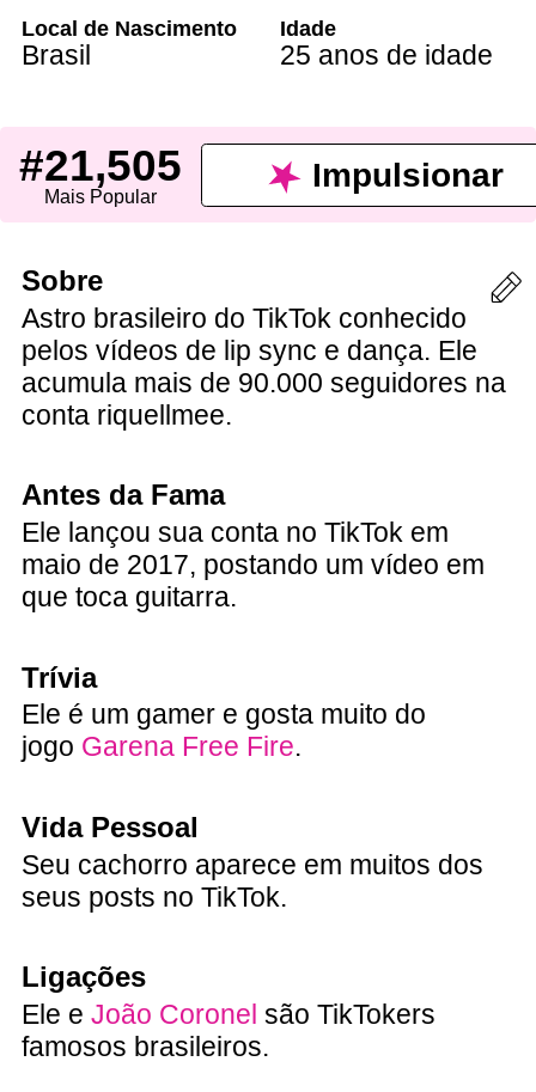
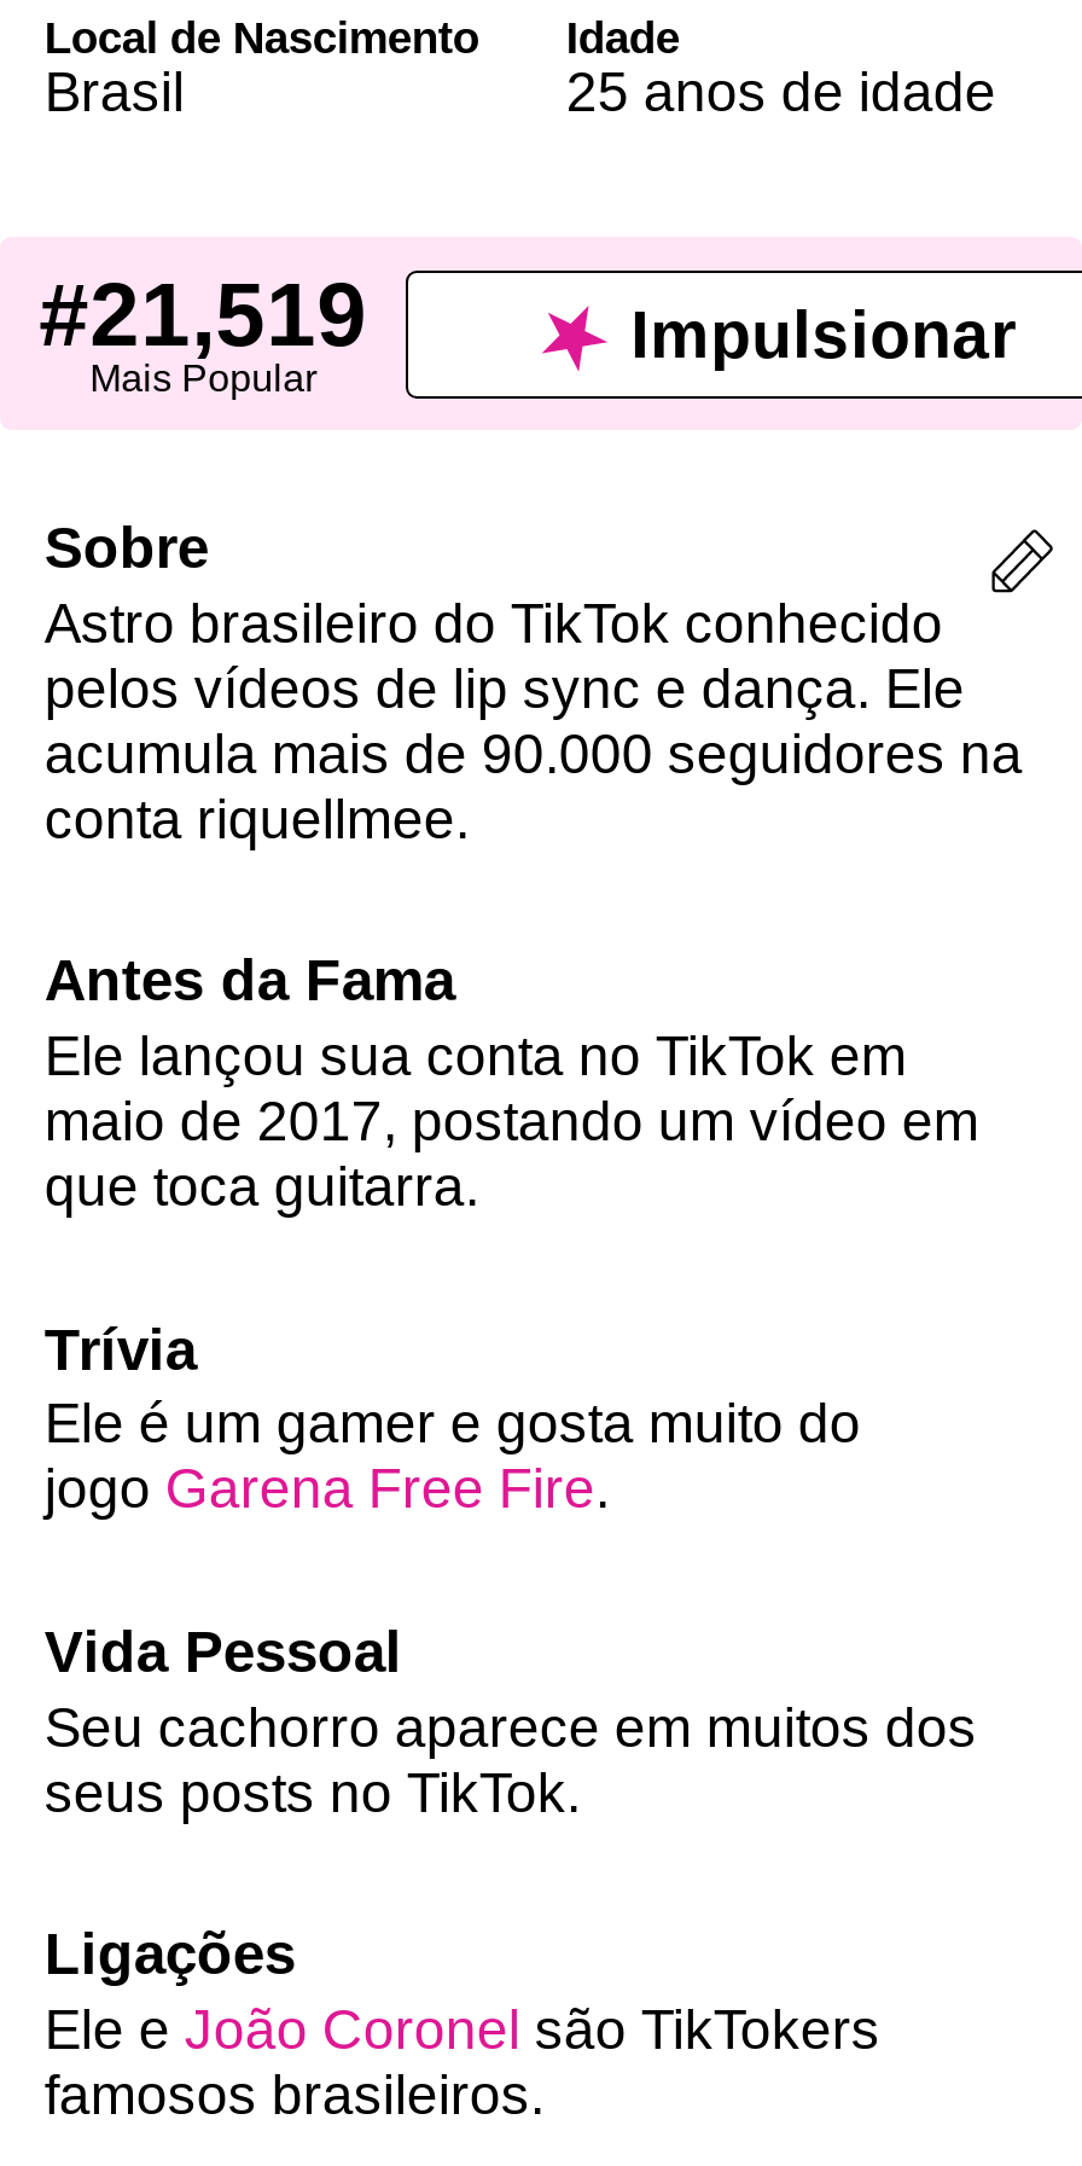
[19,141,182,190] #21,505 -> [39,265,367,364] #21,519

